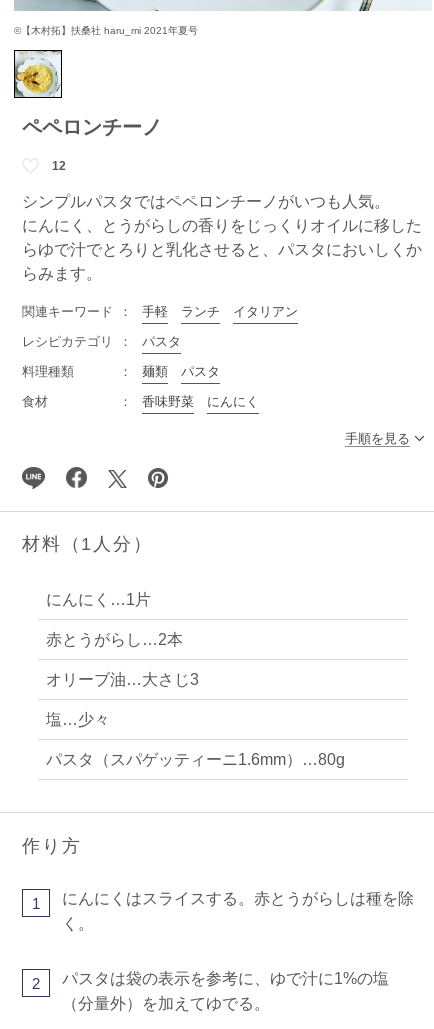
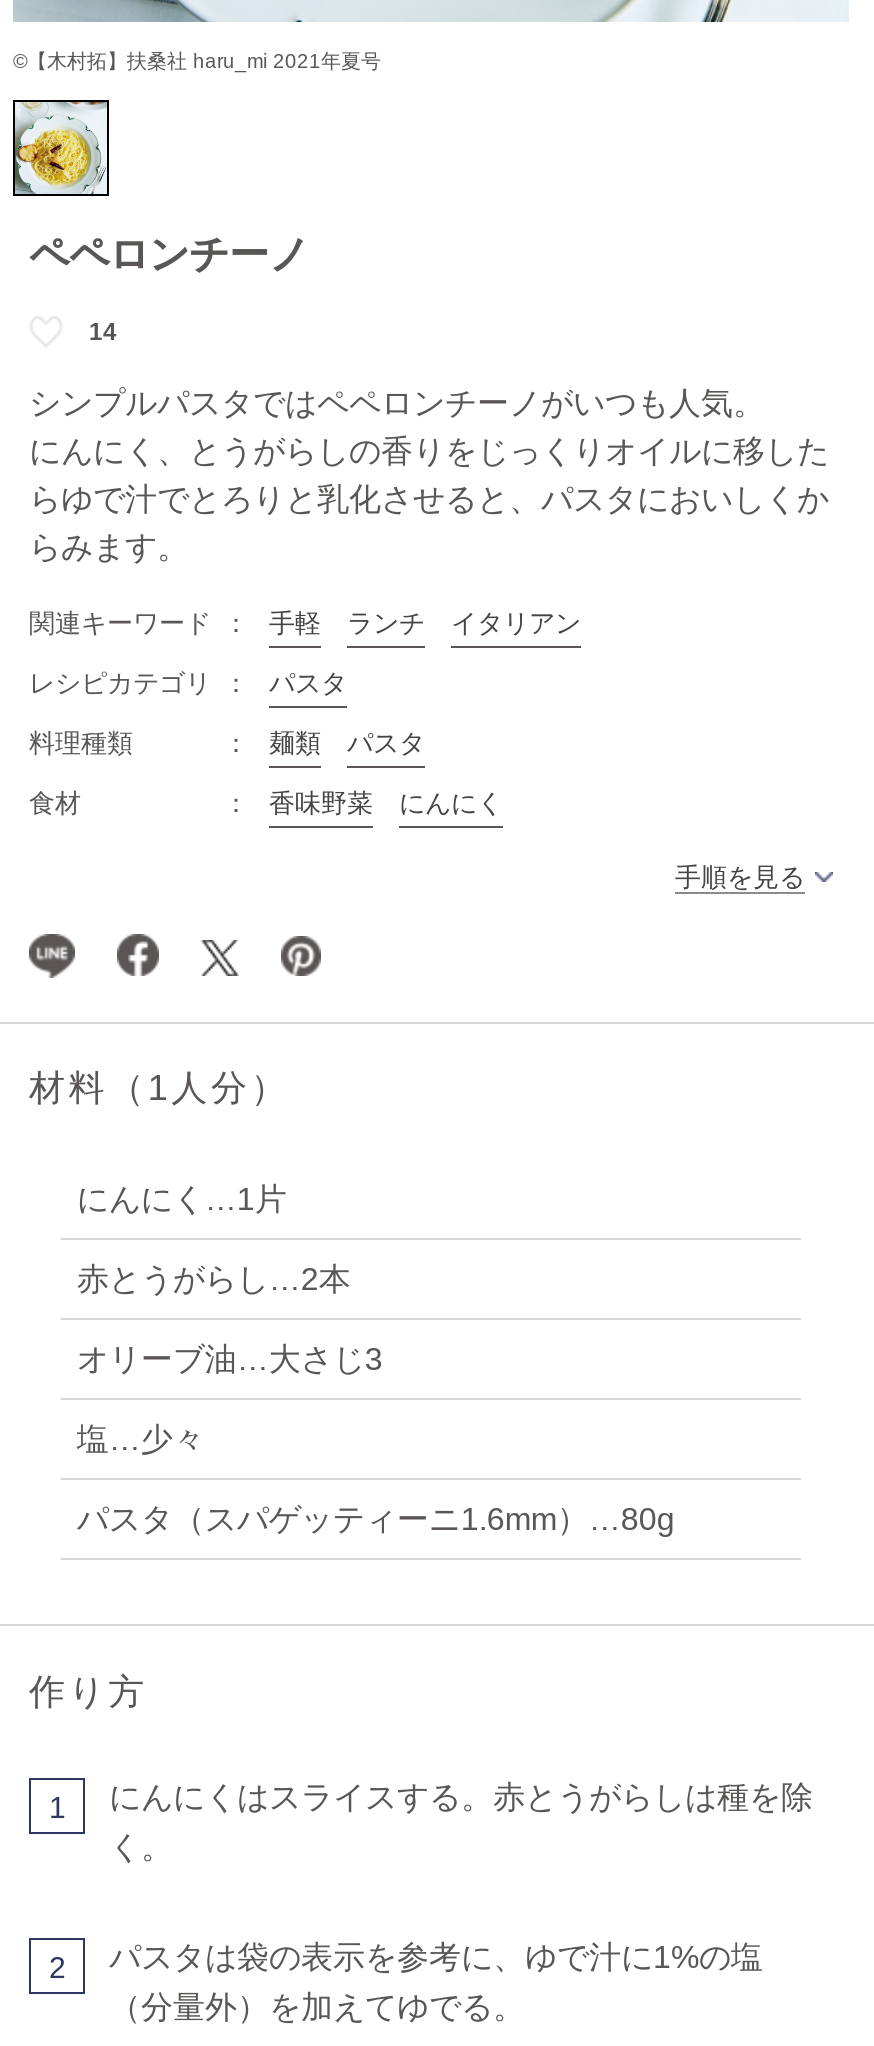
[52,159,66,173] 12 -> [89,317,117,345] 14

